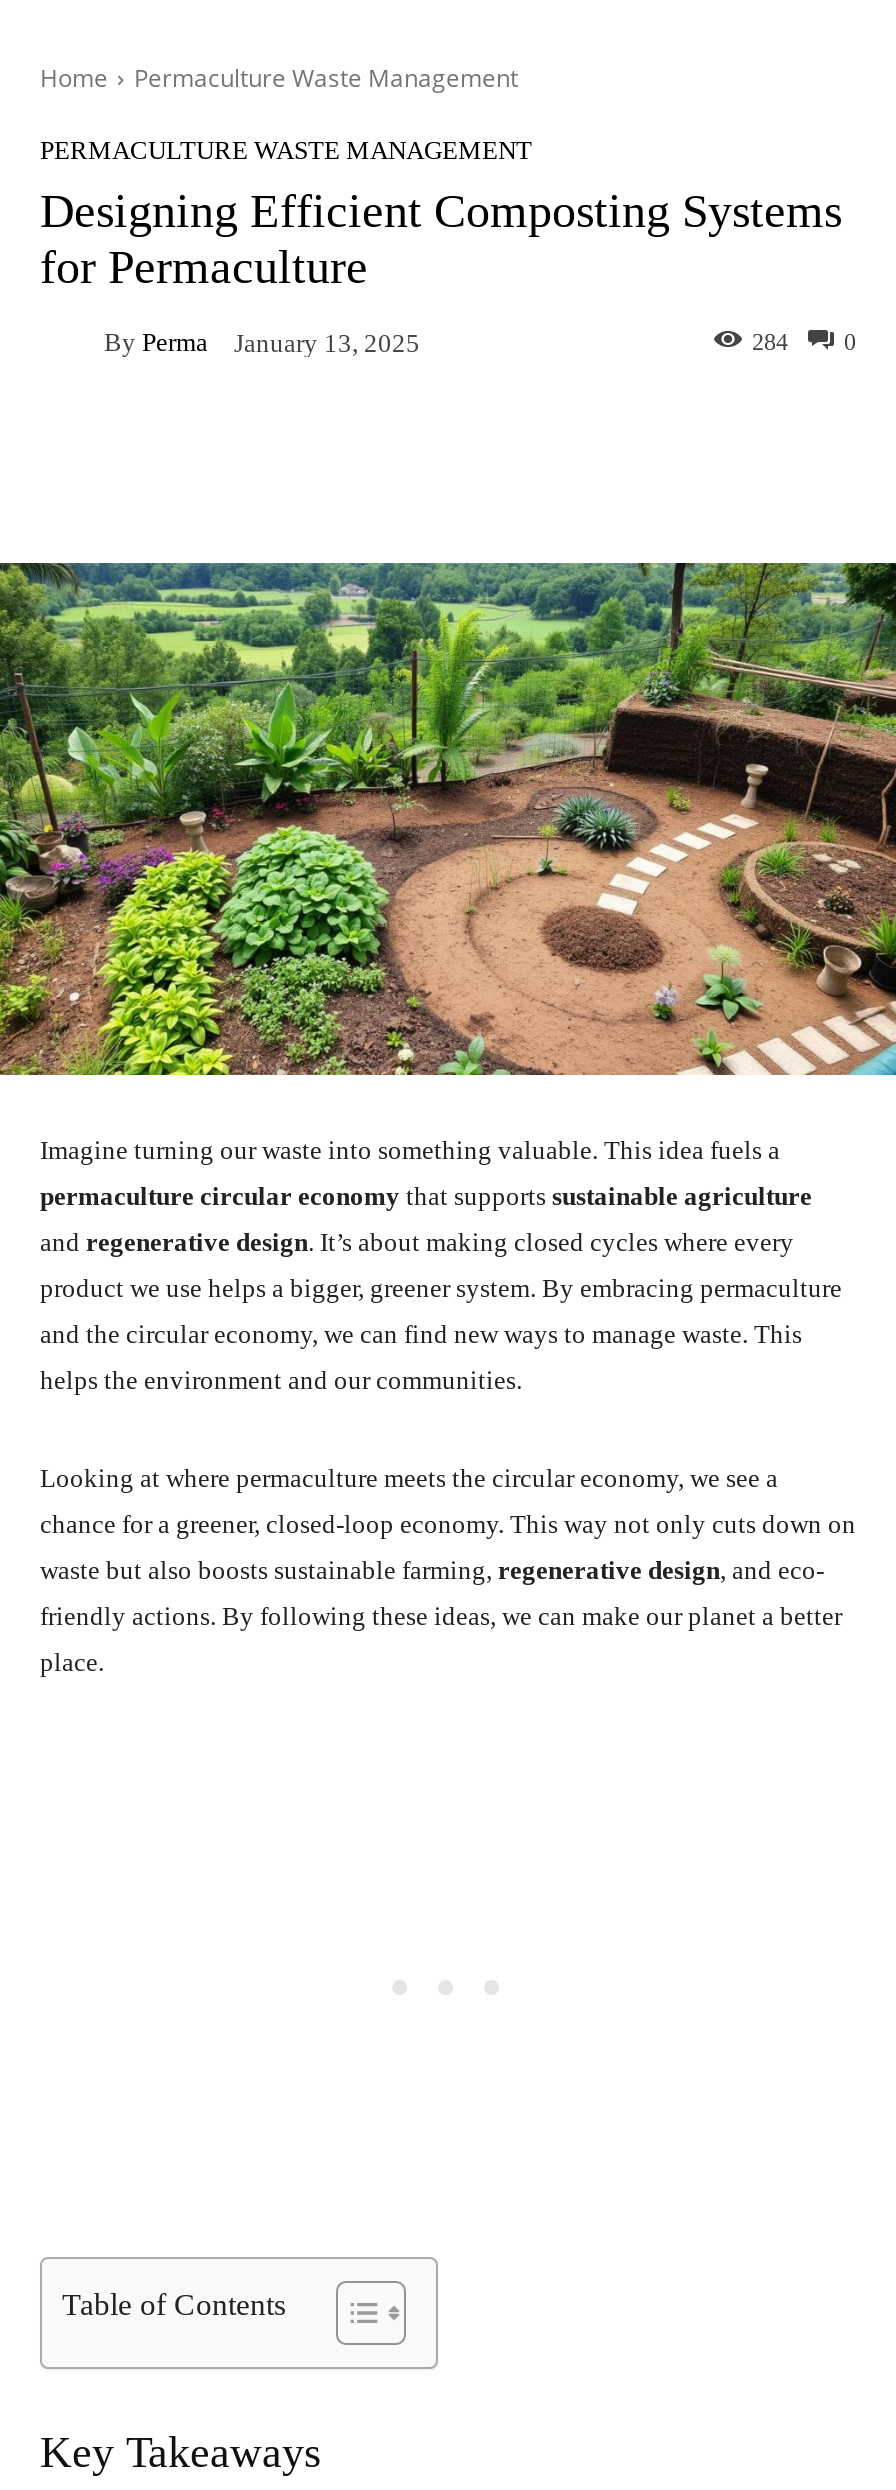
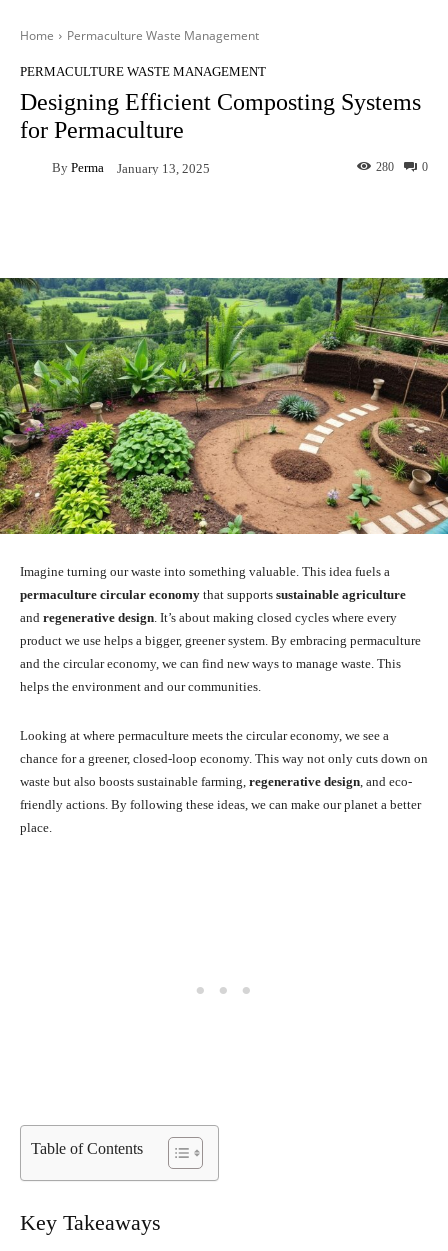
[752,327,856,355] 284 0 -> [376,160,428,174] 280 0

